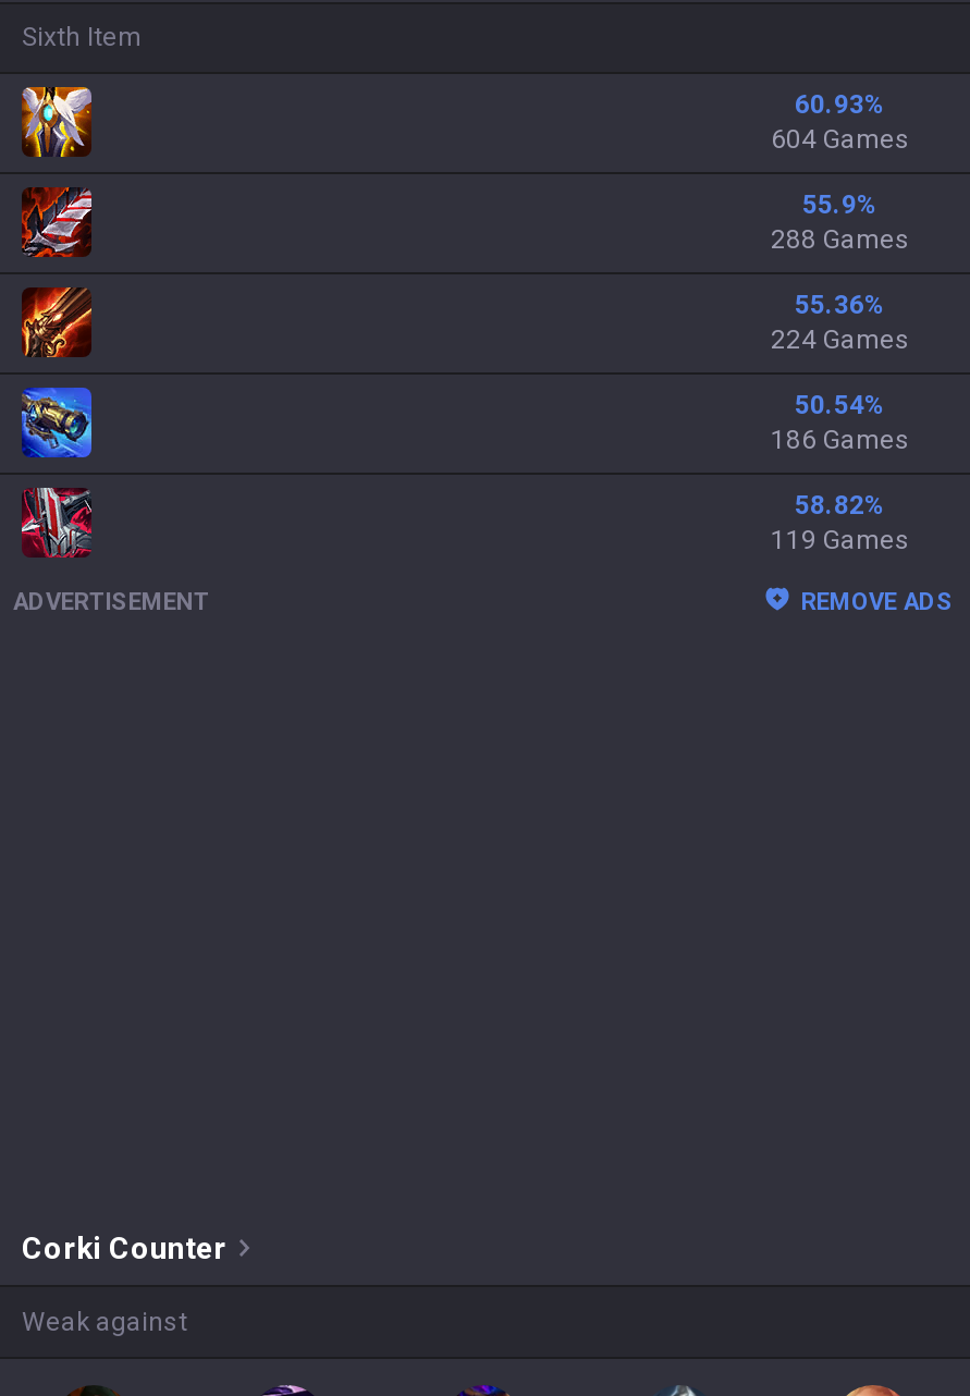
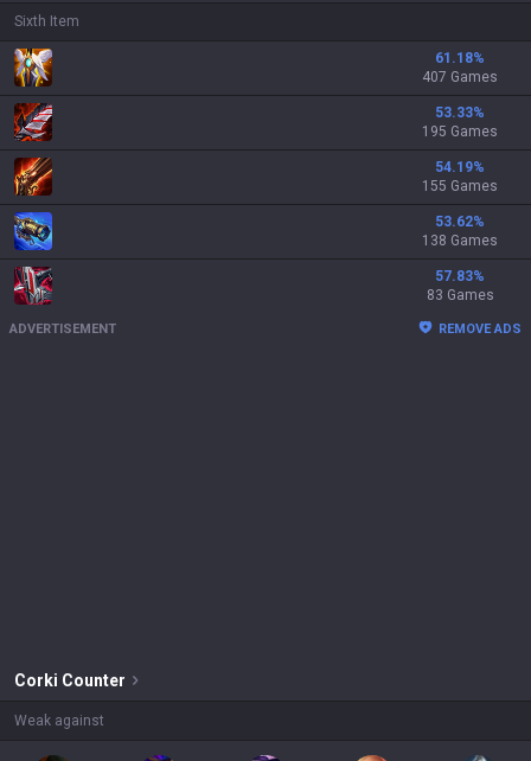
[795,89,886,120] 60.93% -> [435,50,485,66] 61.18%
[771,124,910,155] 604 Games -> [422,69,498,85] 407 Games
[802,189,879,220] 55.9% -> [435,104,485,121] 53.33%
[771,224,910,255] 288 Games -> [422,123,498,140] 195 Games
[795,290,886,320] 55.36% -> [435,159,485,175] 54.19%
[771,324,910,355] 224 Games -> [422,178,498,194] 155 Games
[795,390,886,420] 50.54% -> [435,213,485,230] 53.62%
[771,425,910,455] 186 Games -> [422,232,498,249] 138 Games
[795,490,886,521] 58.82% -> [435,268,485,284] 57.83%
[771,525,910,555] 119 Games -> [426,287,494,303] 83 Games

